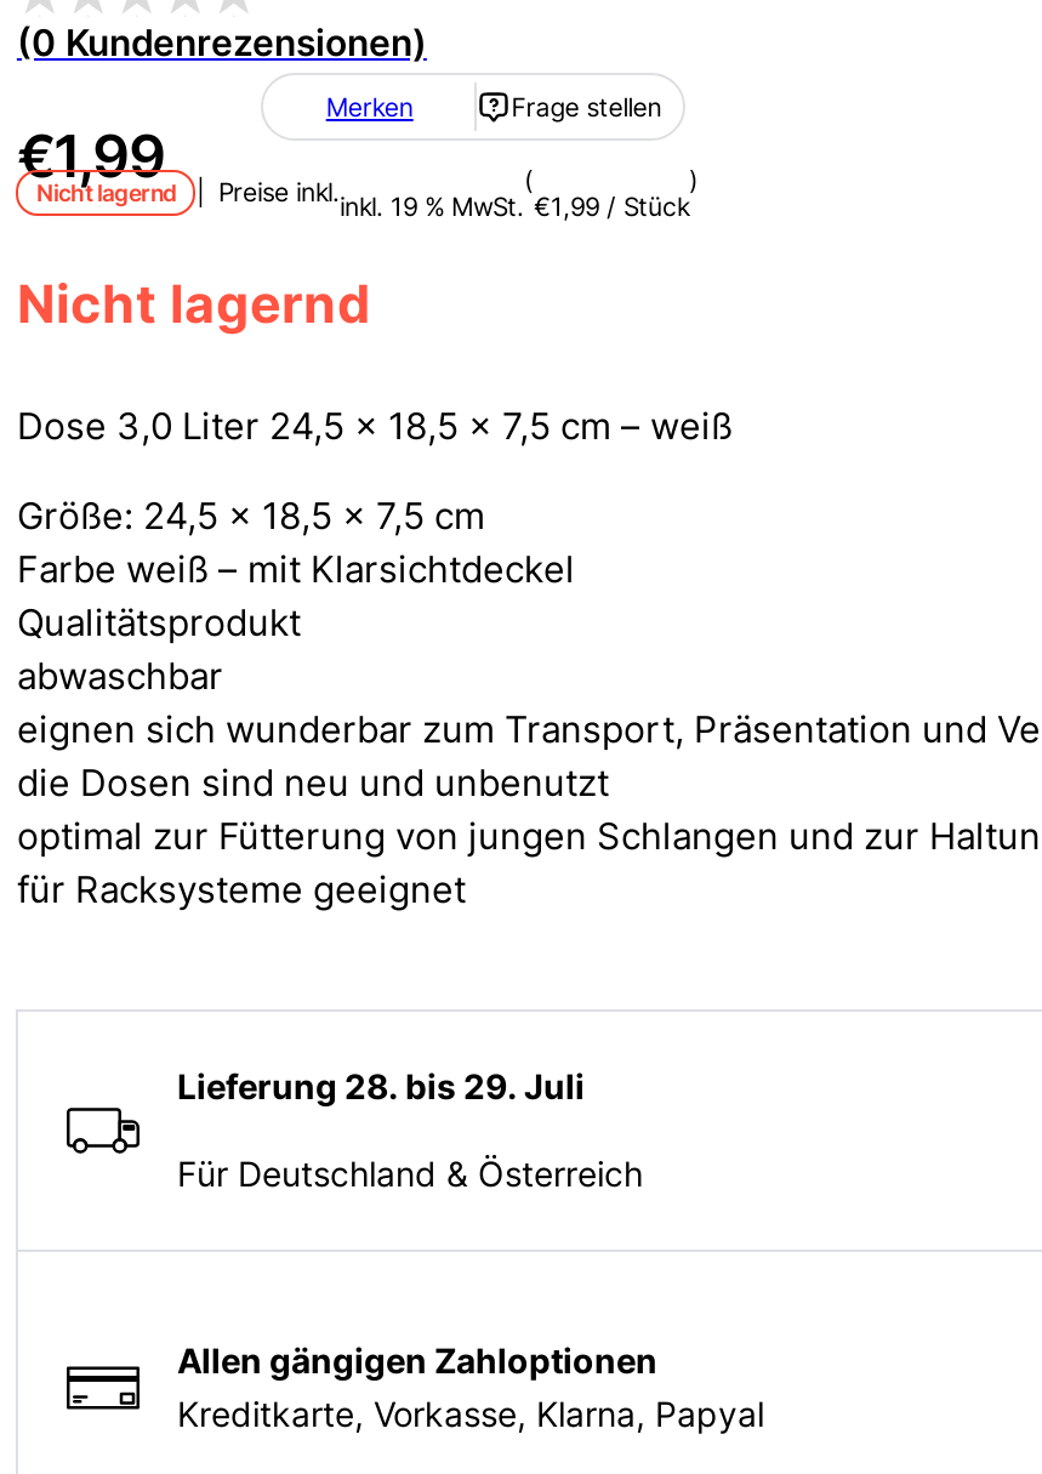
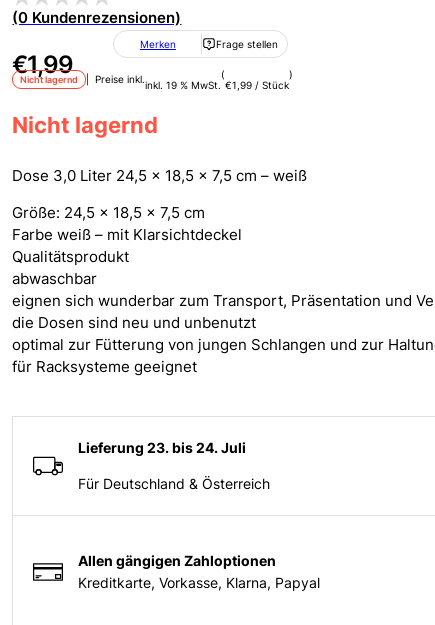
[177,1065,584,1106] Lieferung 28. bis 29. Juli -> [78,439,246,456] Lieferung 23. bis 24. Juli

